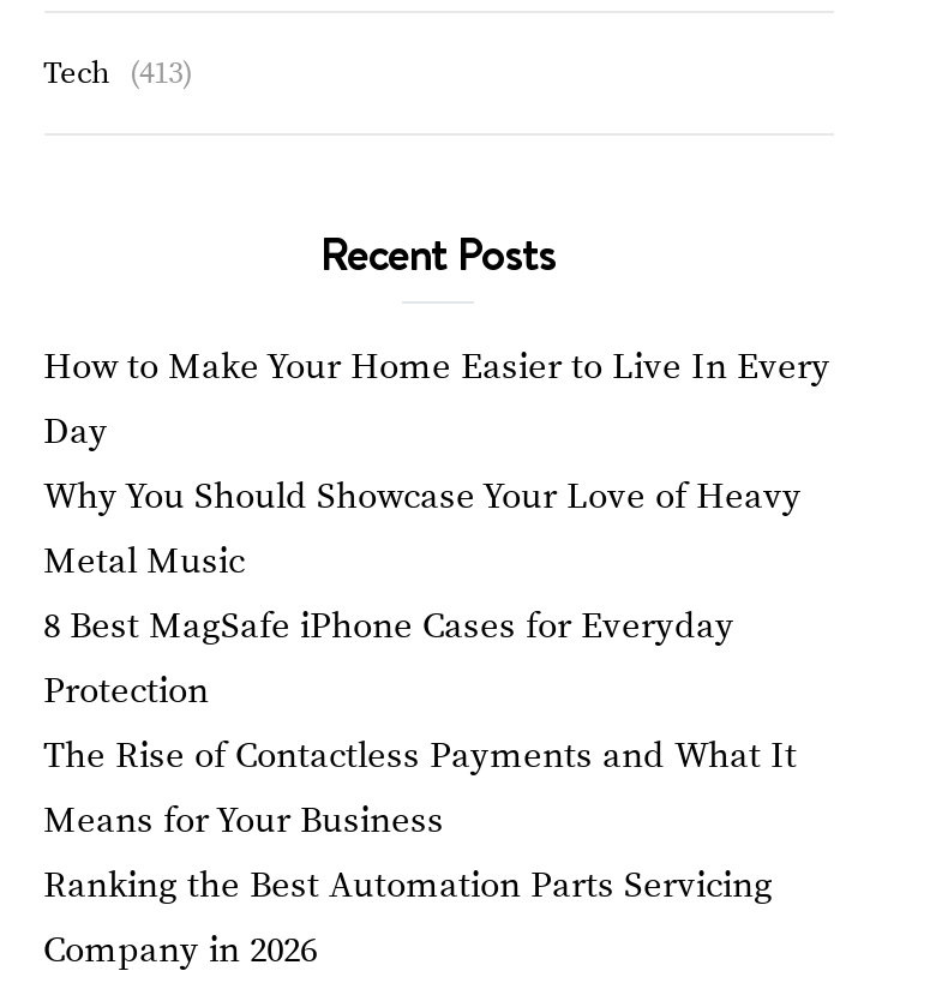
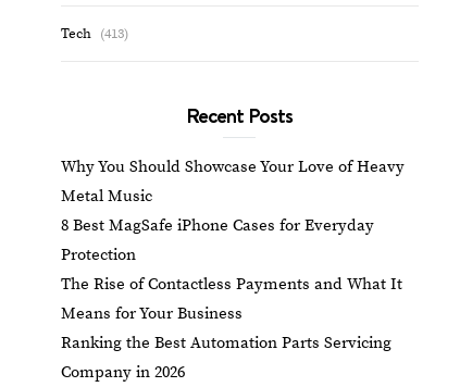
[43,343,830,454] How to Make Your Home Easier to Live In Every | Day -> none

